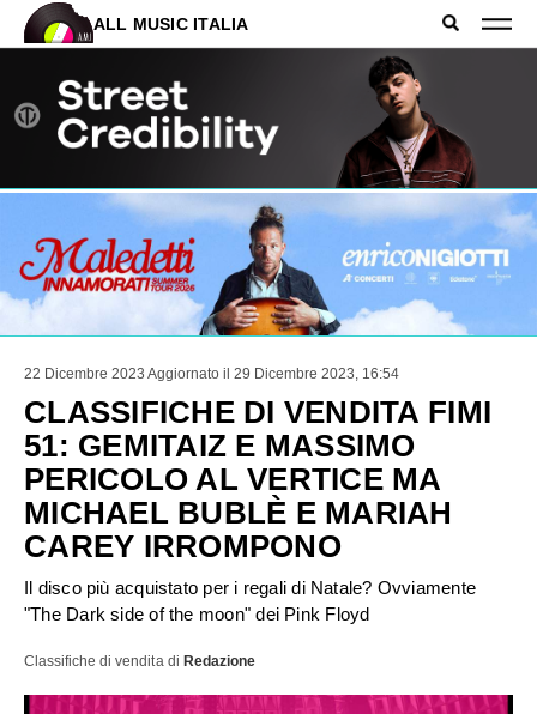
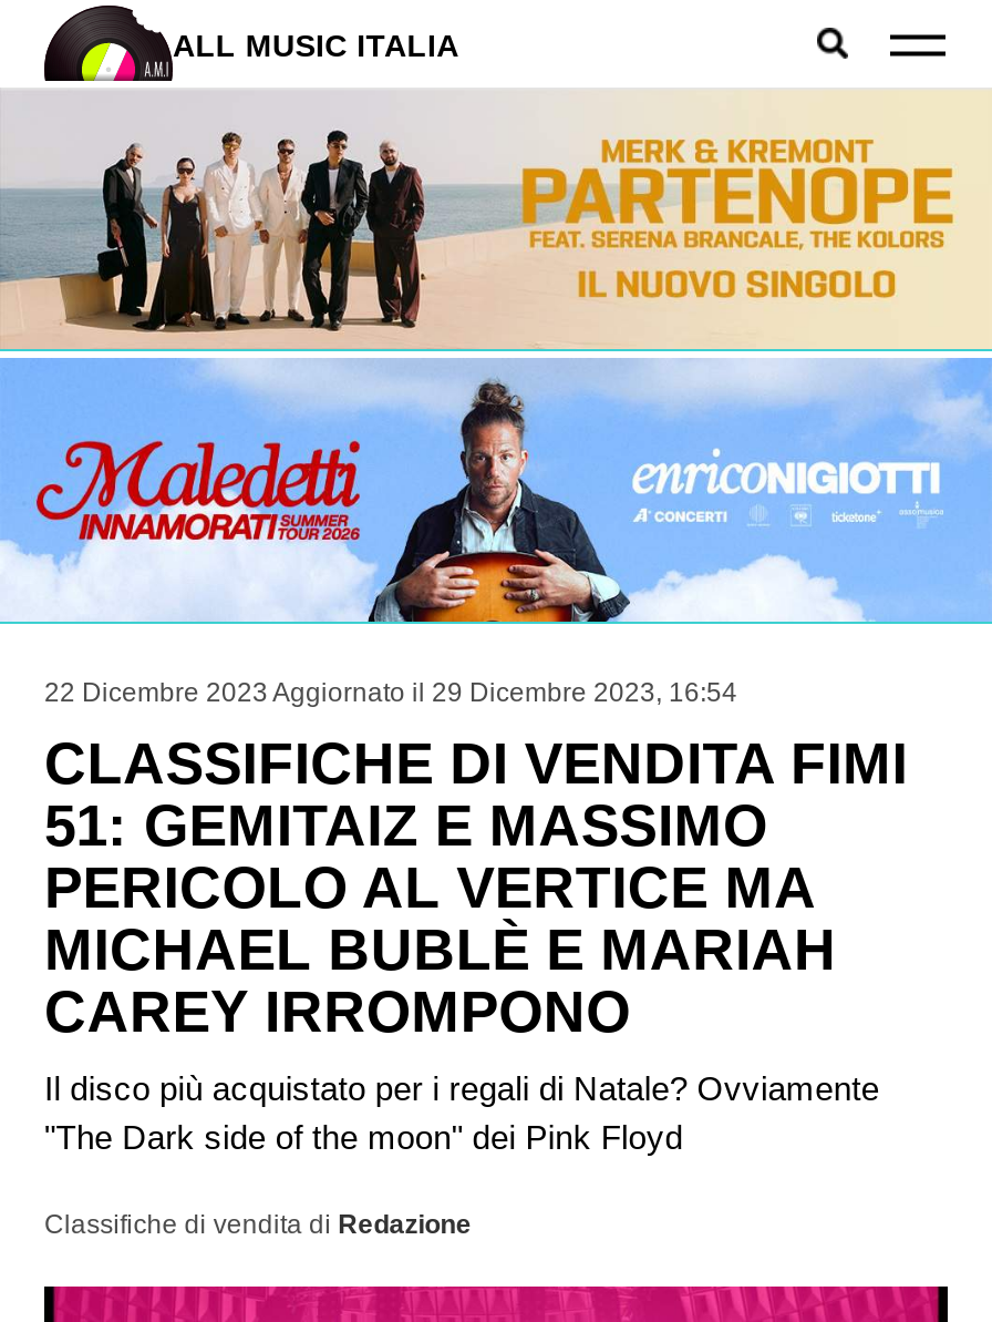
[4,47,533,189] [image] -> [7,90,985,349] [image]

